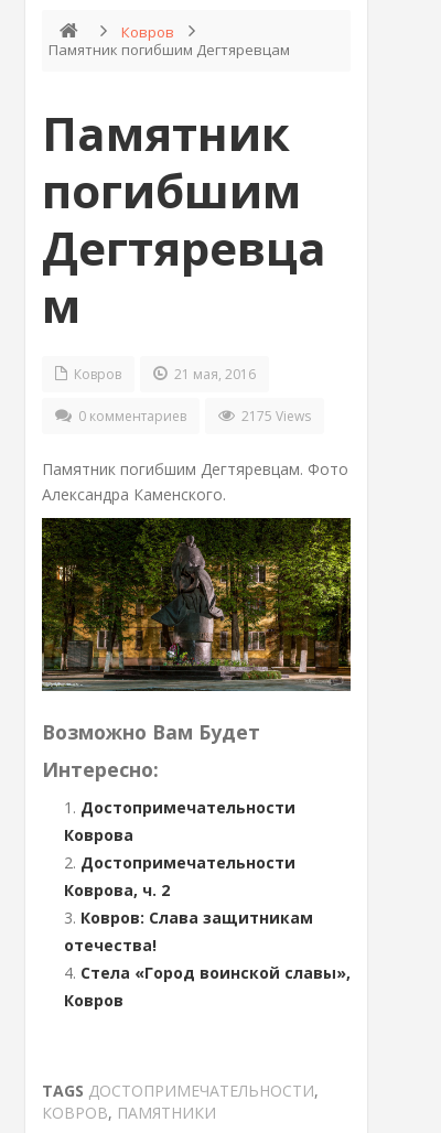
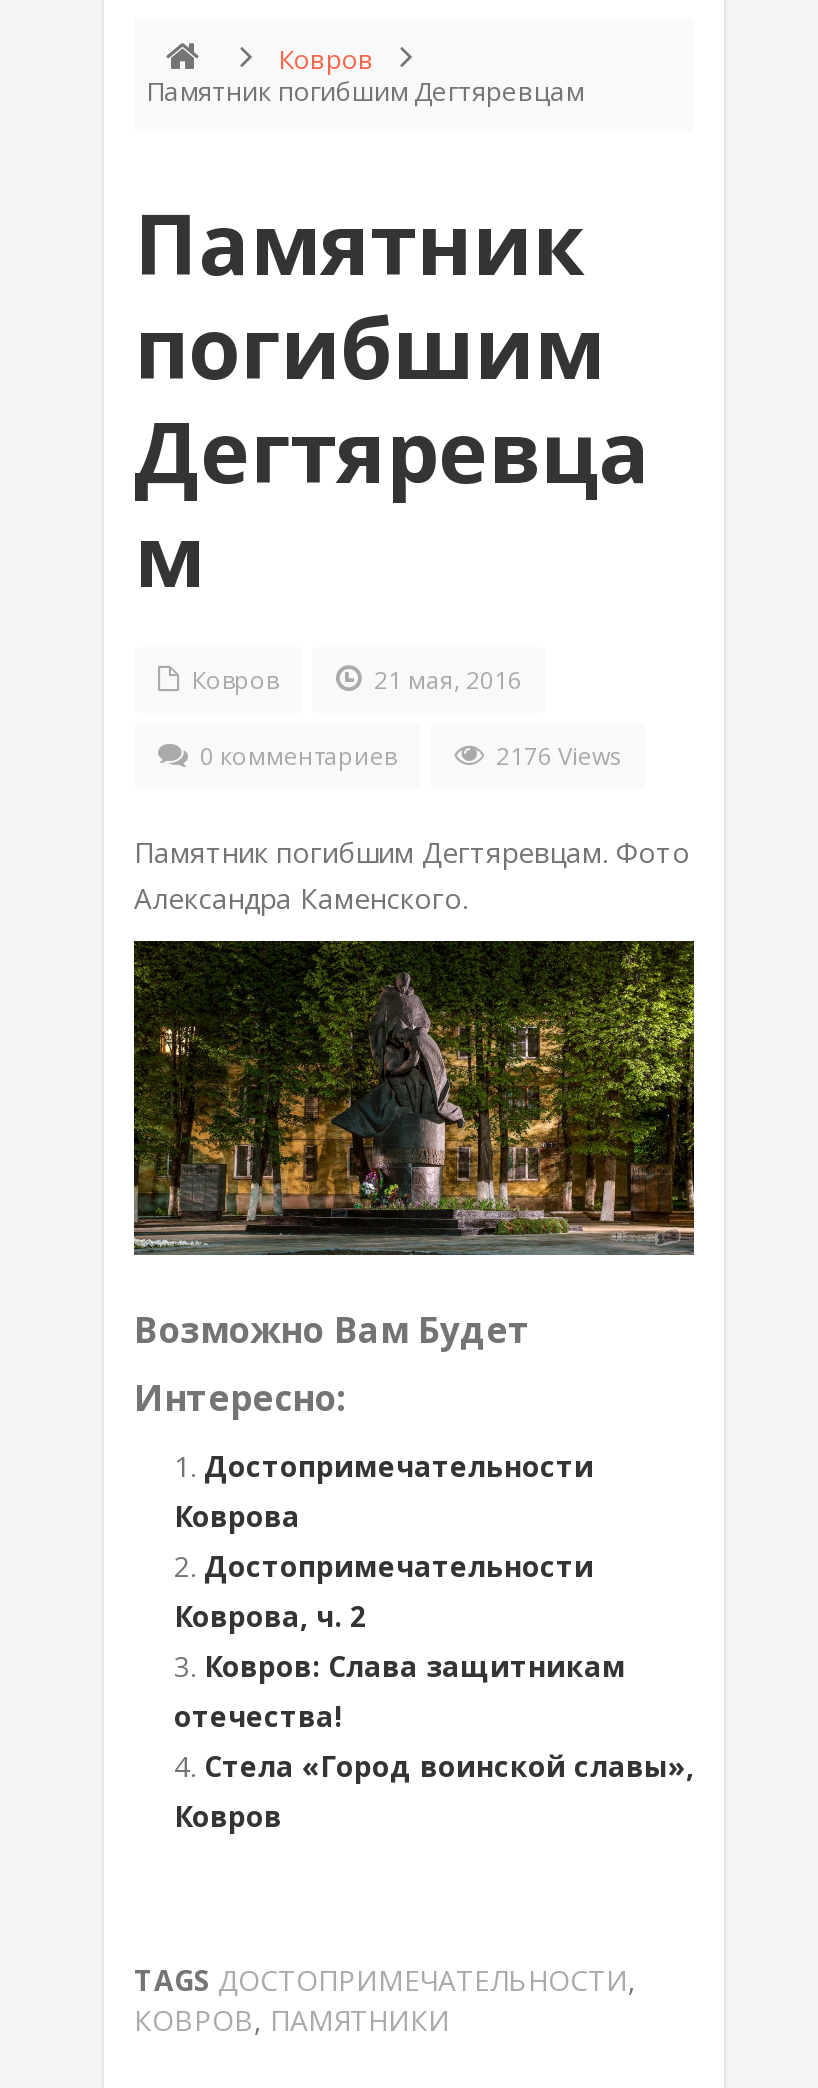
[238,407,311,425] 2175 Views -> [490,739,622,773] 2176 Views

